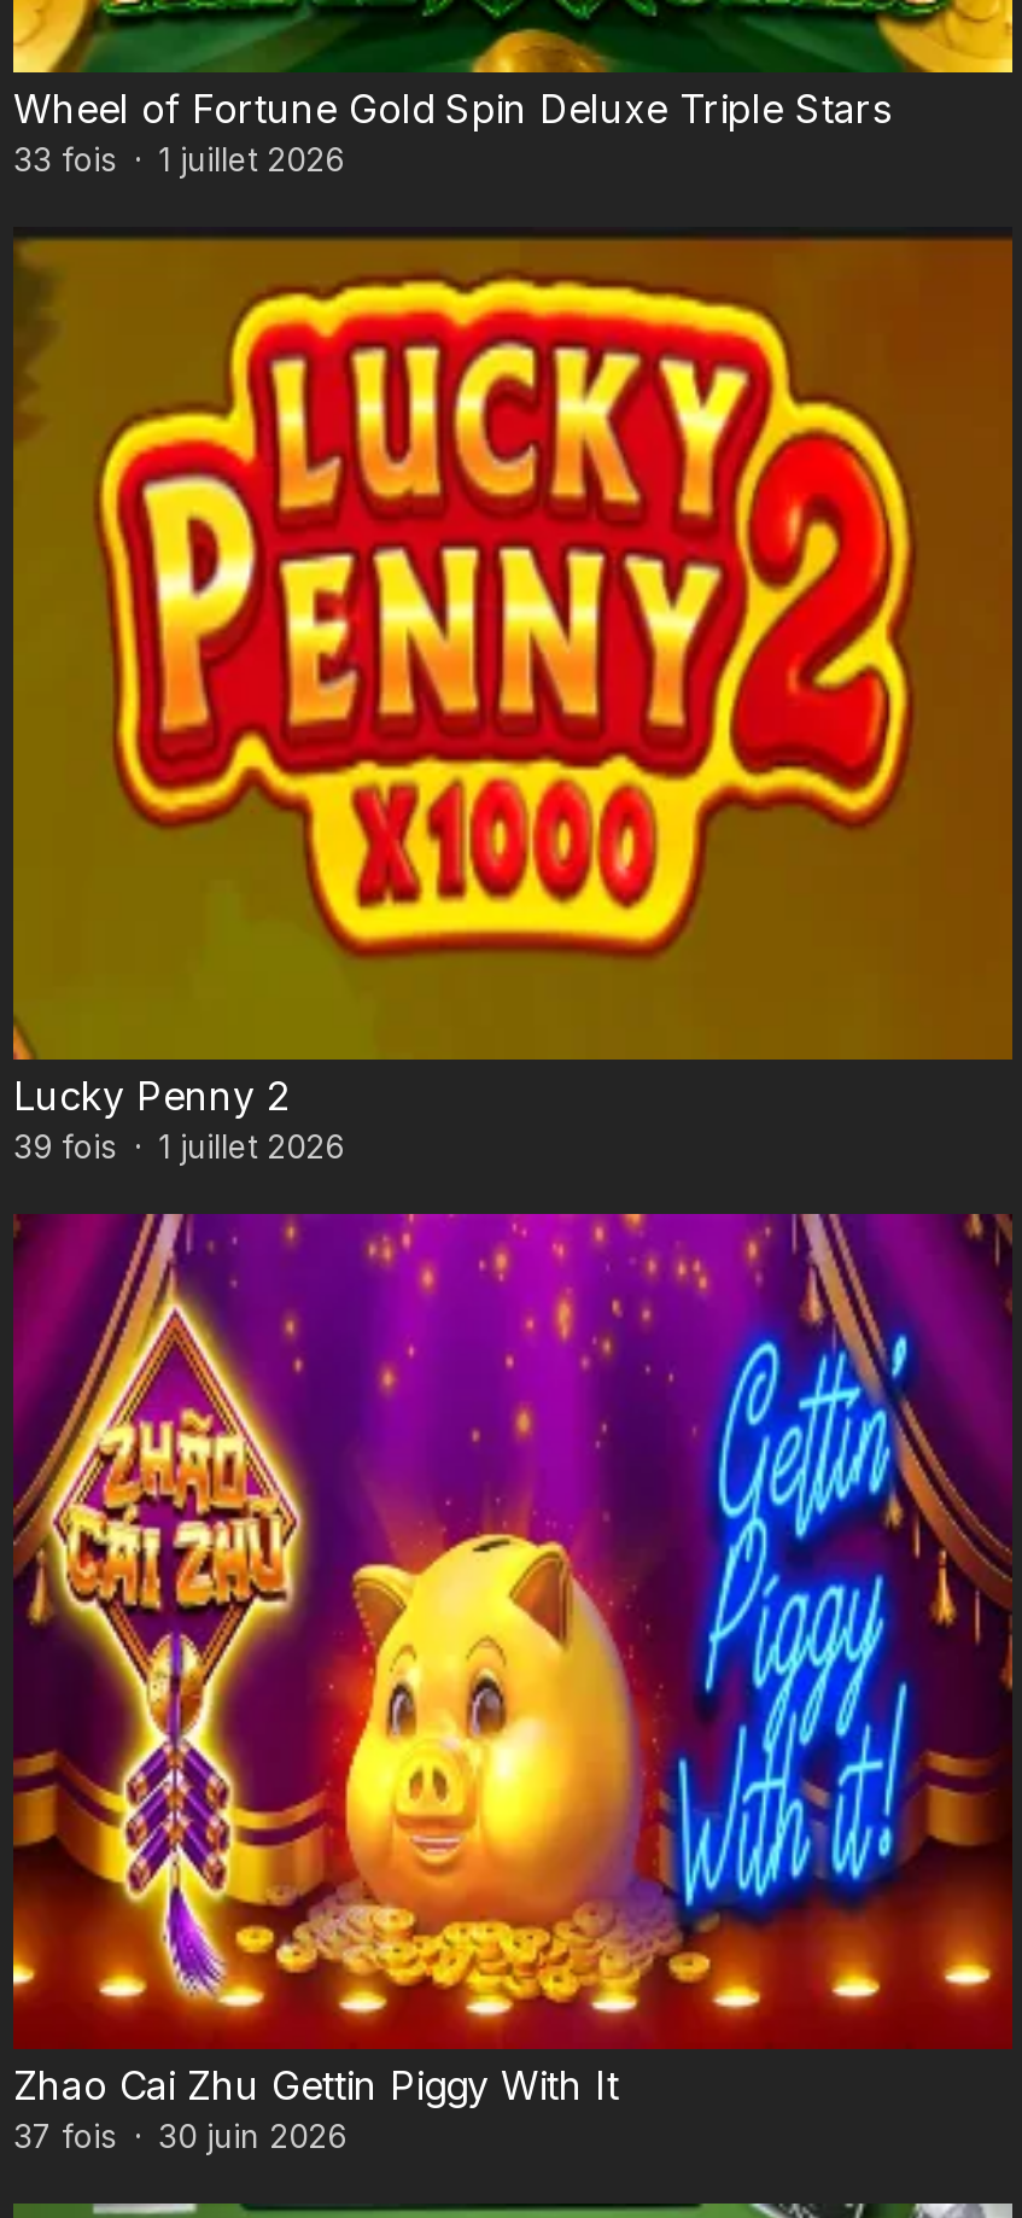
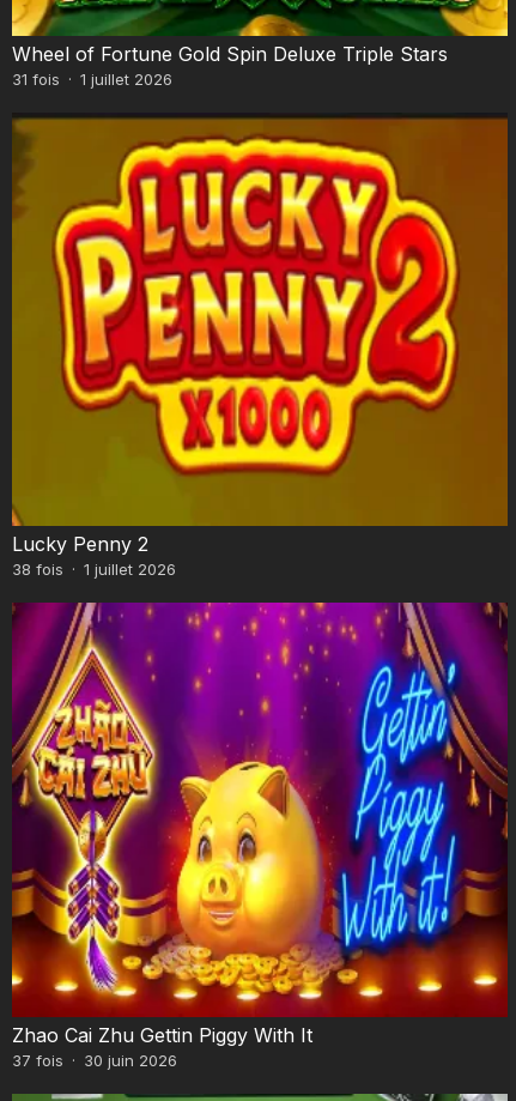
[13,141,344,180] 33 fois · 1 juillet 2026 -> [12,70,172,89] 31 fois · 1 juillet 2026
[13,1128,344,1167] 39 fois · 1 juillet 2026 -> [12,560,176,579] 38 fois · 1 juillet 2026

